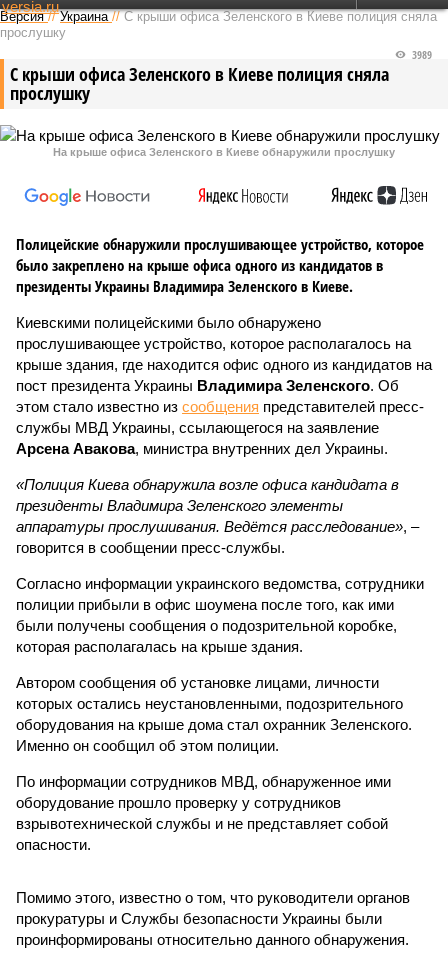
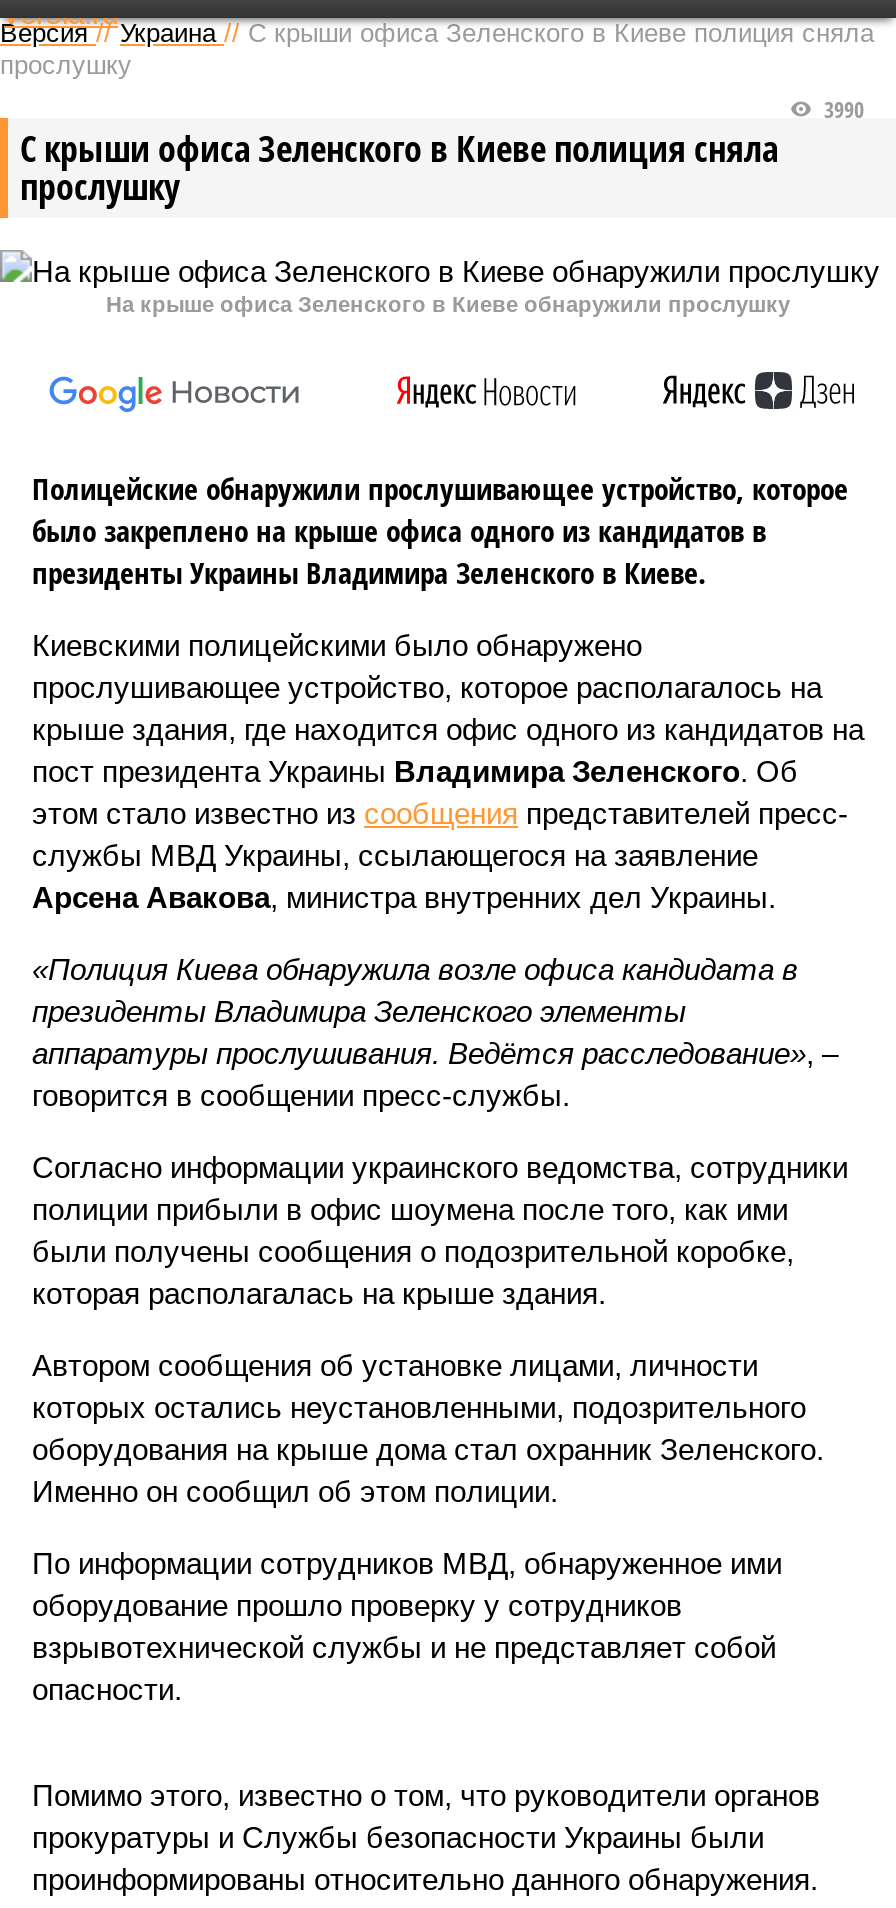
[409,47,432,62] 3989 -> [818,94,864,124] 3990

